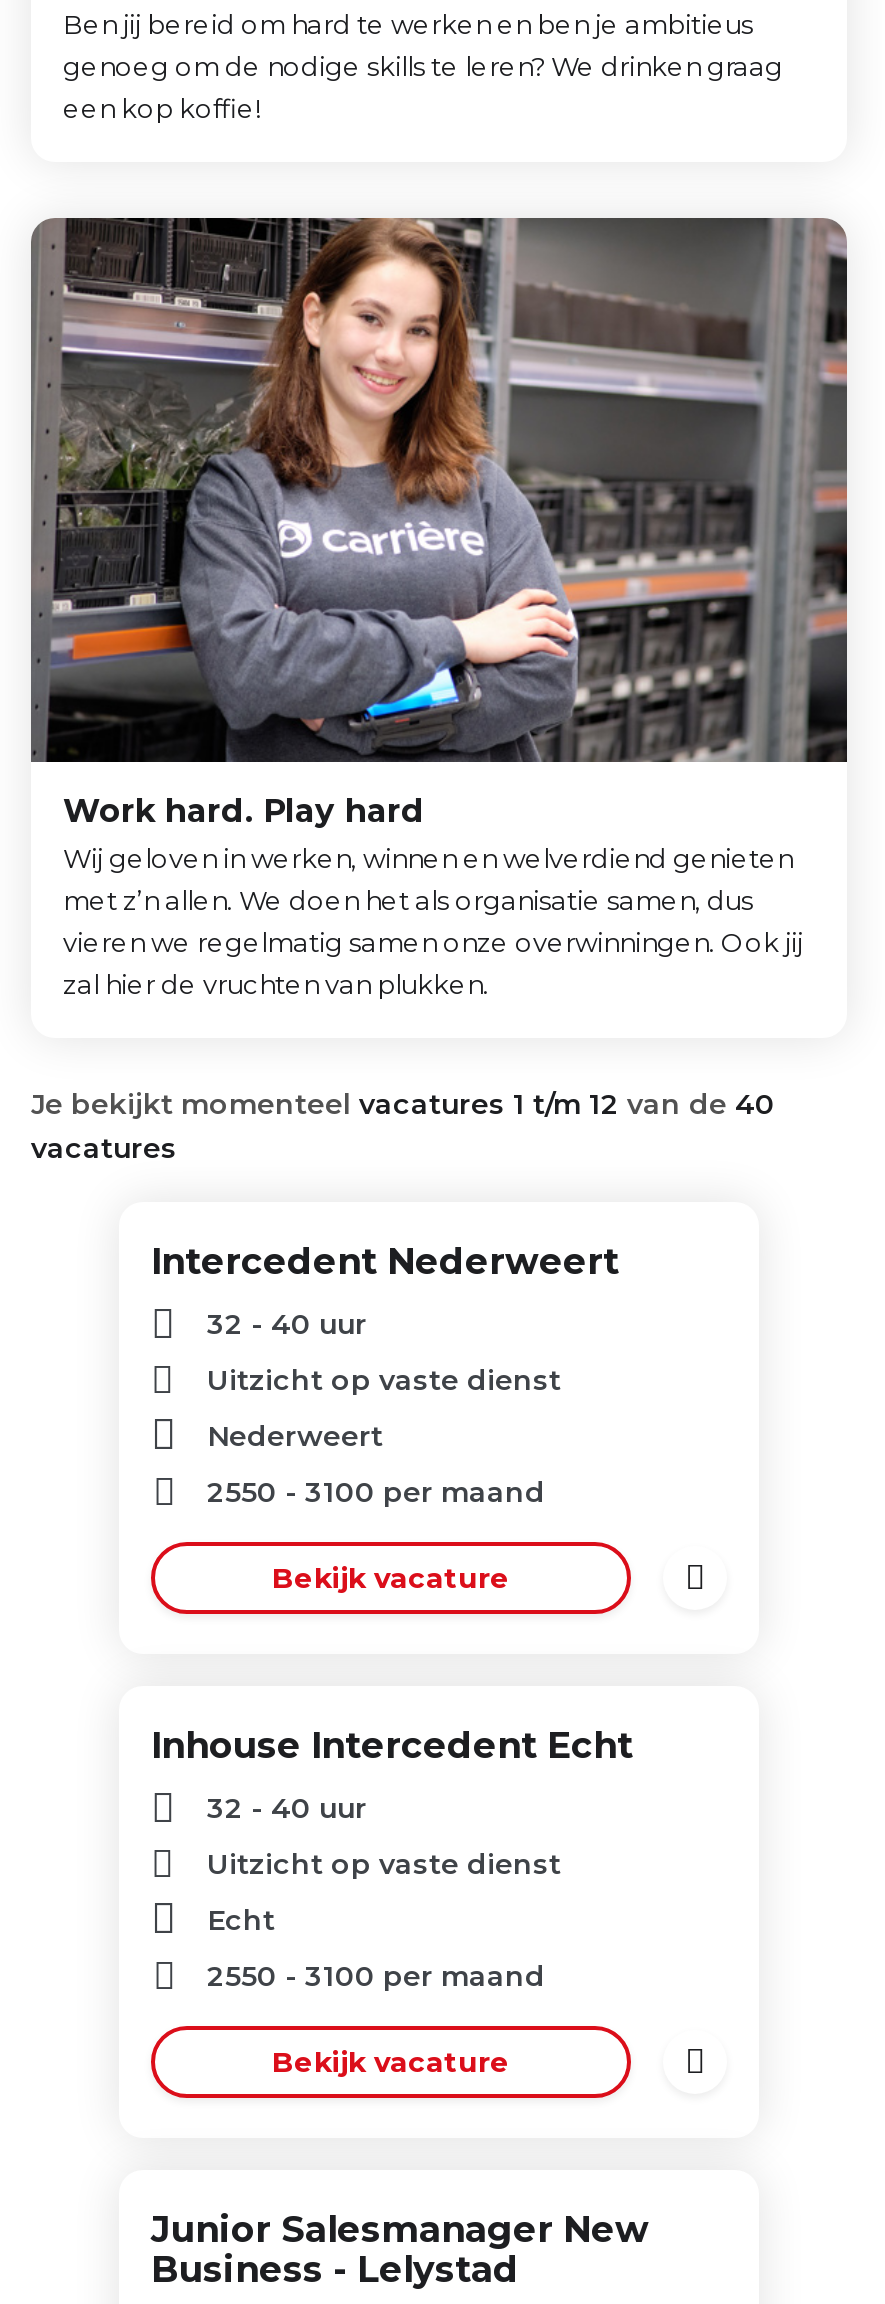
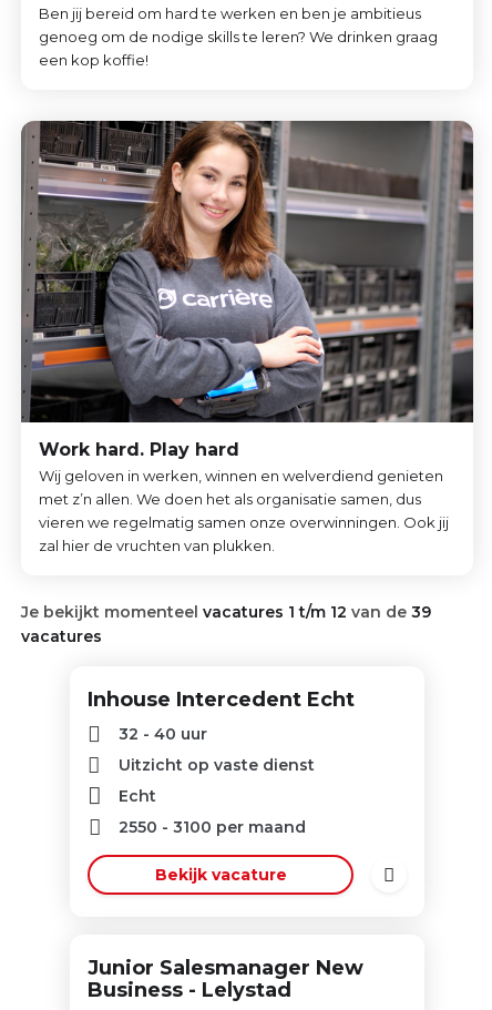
[31,1085,775,1121] Je bekijkt momenteel vacatures 1 t/m 12 van de 40 -> [21,602,431,622] Je bekijkt momenteel vacatures 1 t/m 12 van de 39
[151,1239,619,1595] Intercedent Nederweert | 32 - 40 uur | Uitzicht op vaste dienst | Nederweert | 2550 - 3100 per maand | Bekijk vacature -> none

